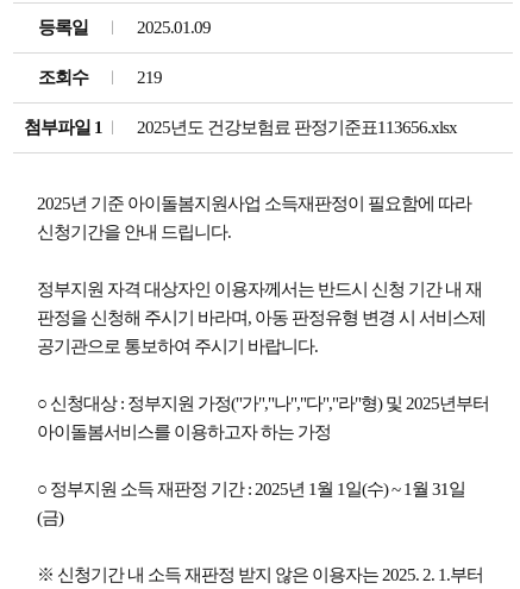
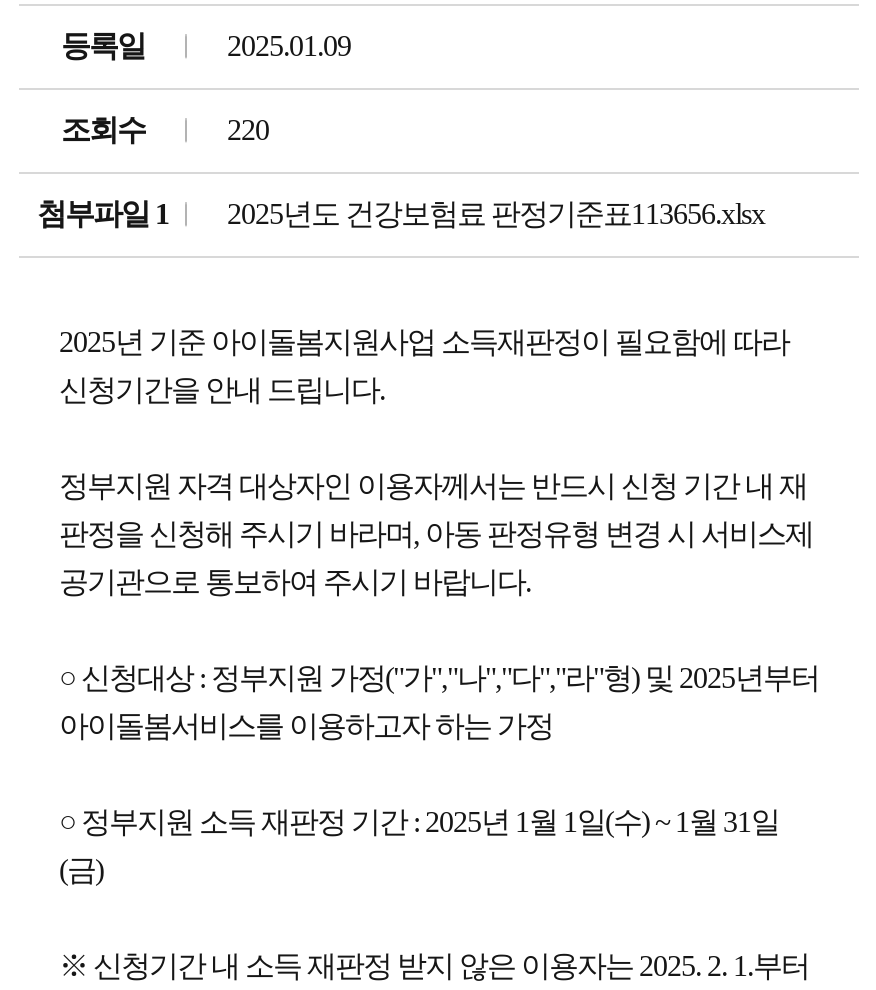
[137,68,162,87] 219 -> [227,114,269,146] 220

